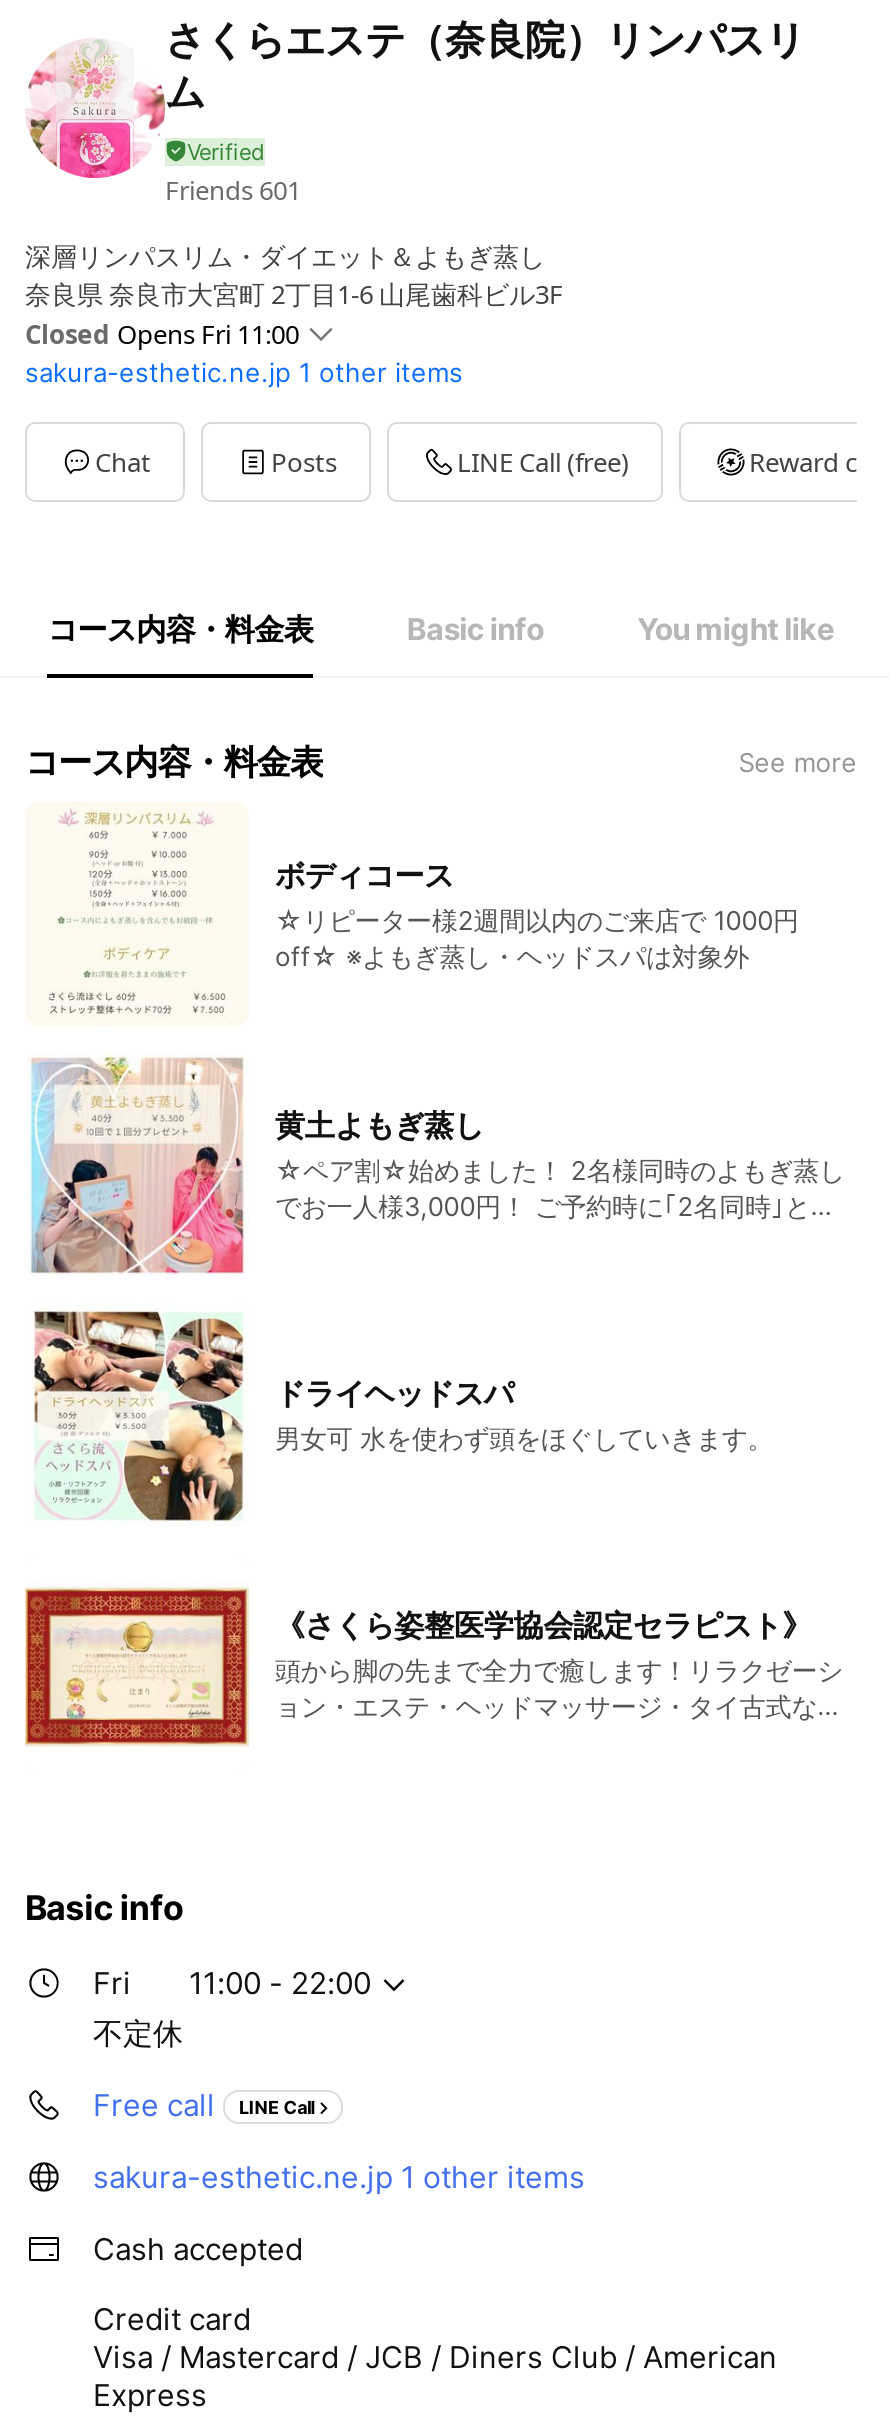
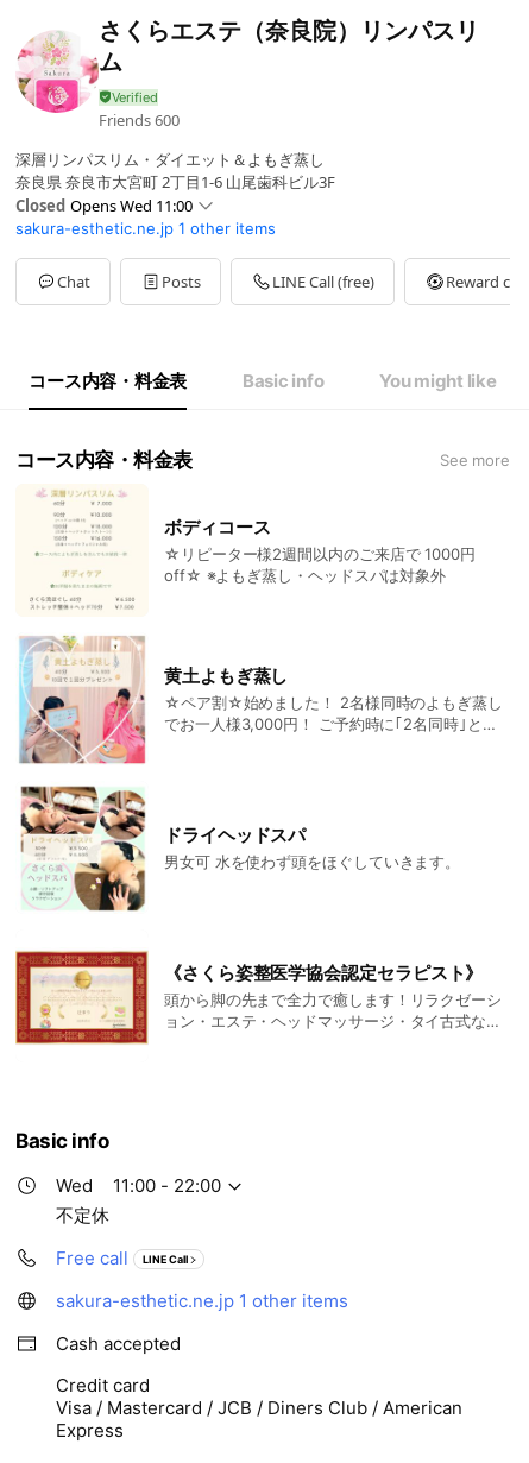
[165,172,301,208] Friends 601 -> [99,109,180,131] Friends 600
[25,316,299,352] Closed Opens Fri 11:00 -> [15,195,193,216] Closed Opens Wed 11:00
[93,1964,131,2002] Fri -> [56,1174,93,1197] Wed

